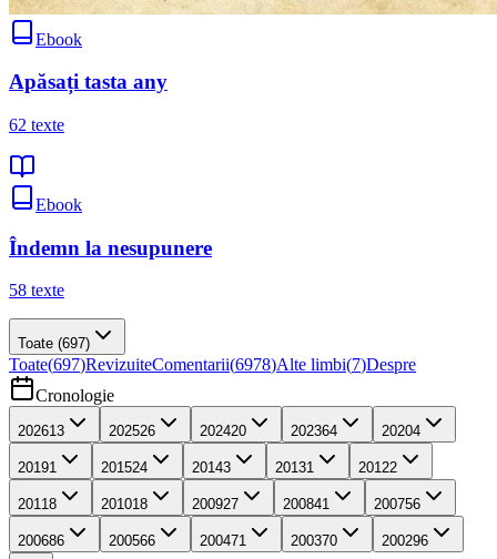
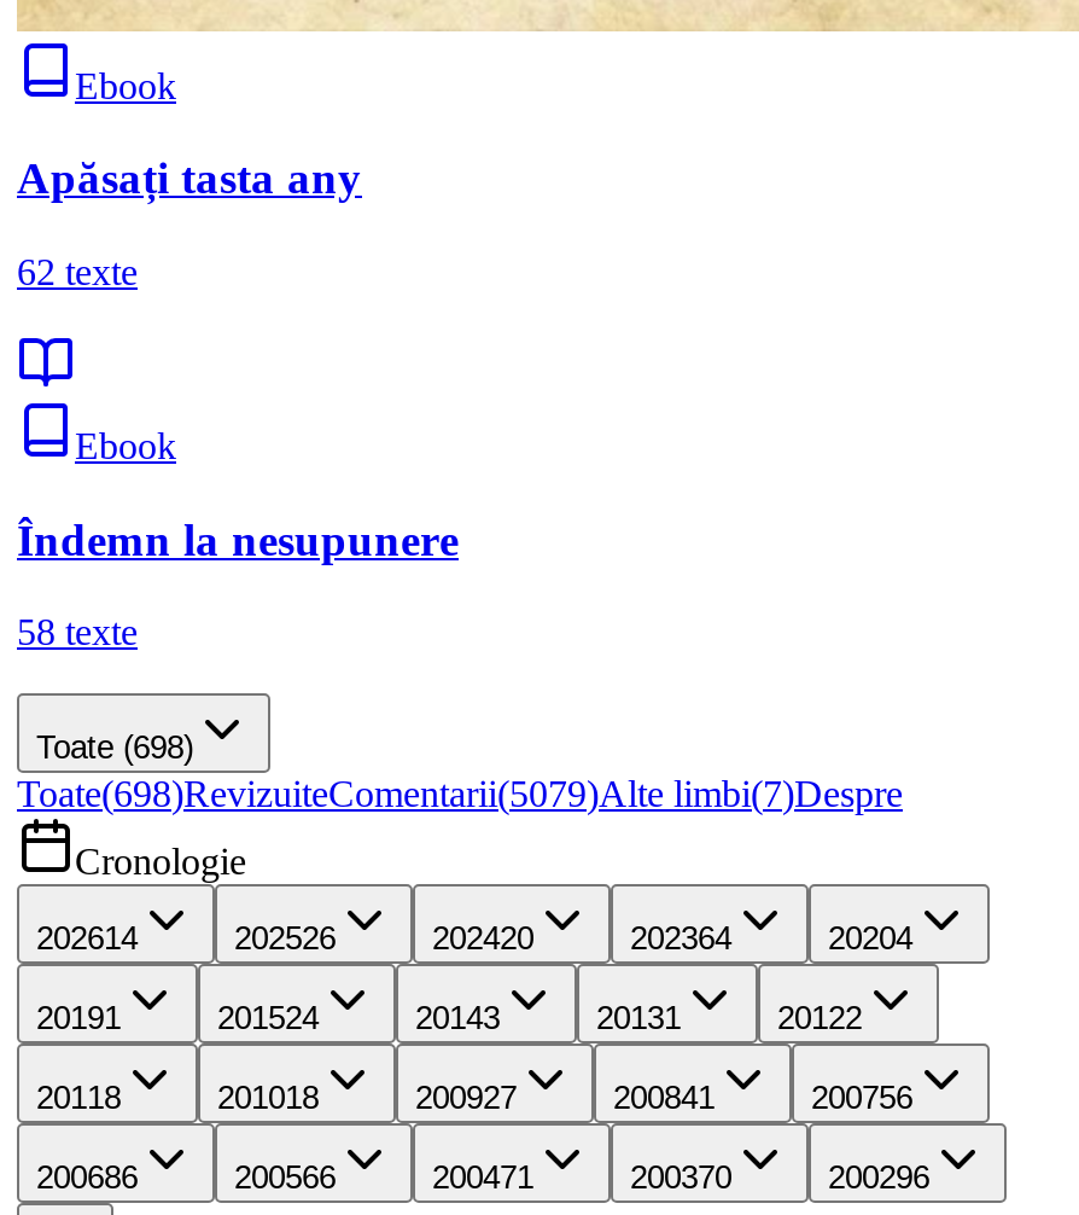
[18,335,90,352] Toate (697) -> [36,730,193,767] Toate (698)
[9,355,416,374] Toate(697)RevizuiteComentarii(6978)Alte limbi(7)Despre -> [17,774,903,815] Toate(698)RevizuiteComentarii(5079)Alte limbi(7)Despre
[18,423,64,440] 202613 -> [36,921,138,958] 202614

